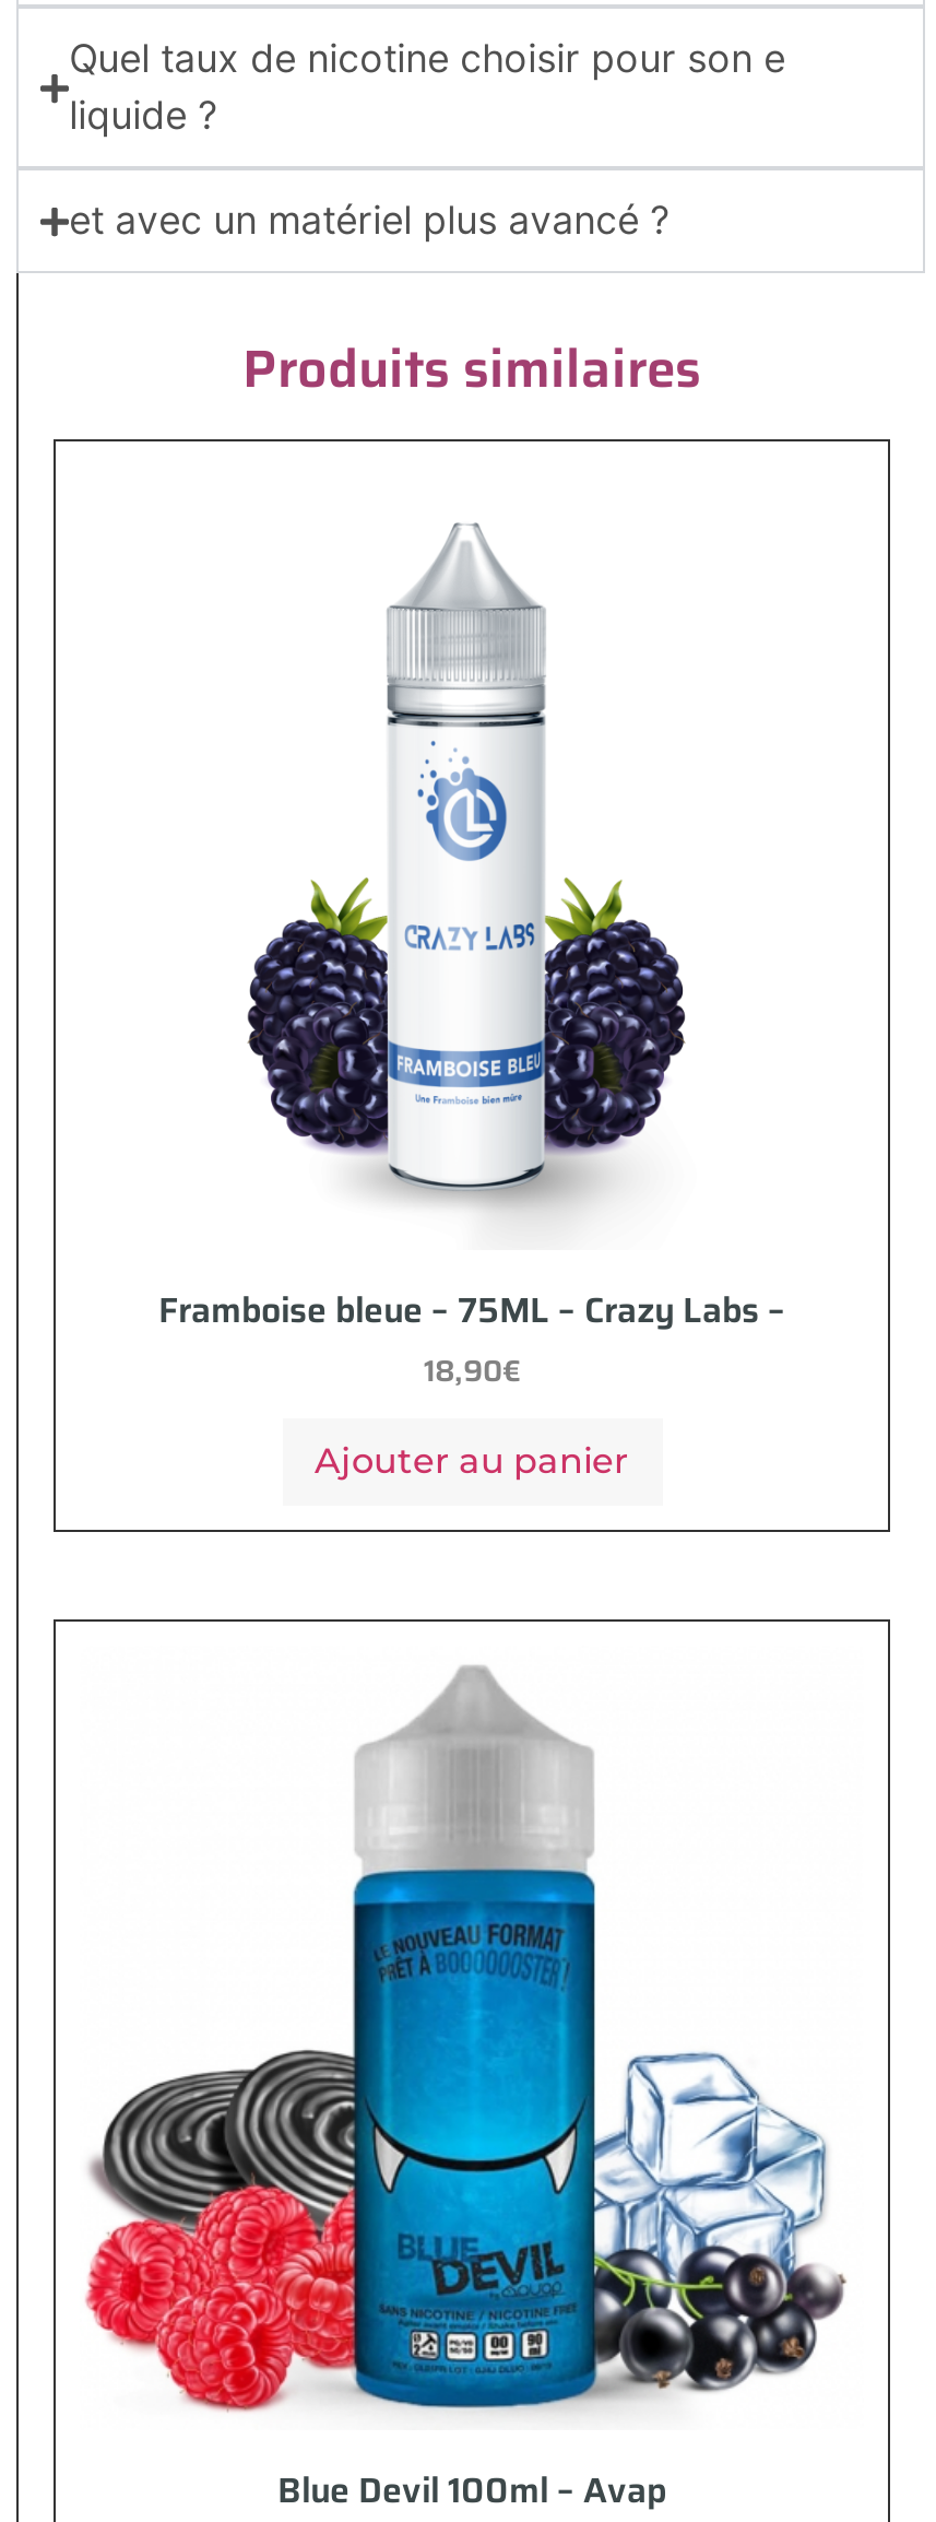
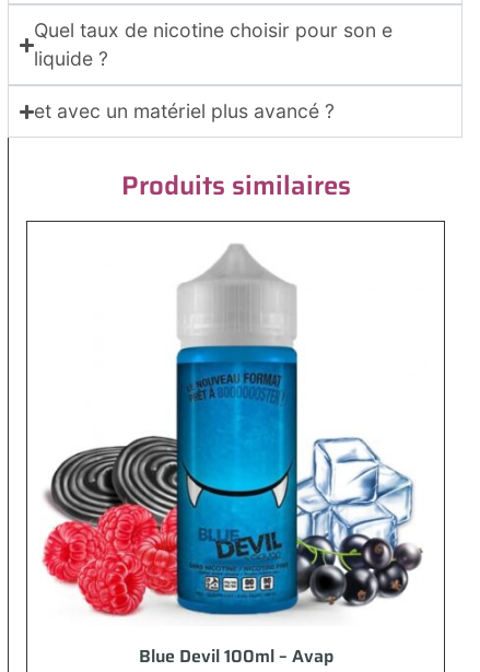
[158,522,785,1482] [image] | Framboise bleue – 75ML – Crazy Labs – | 18,90€ | Ajouter au panier -> none

